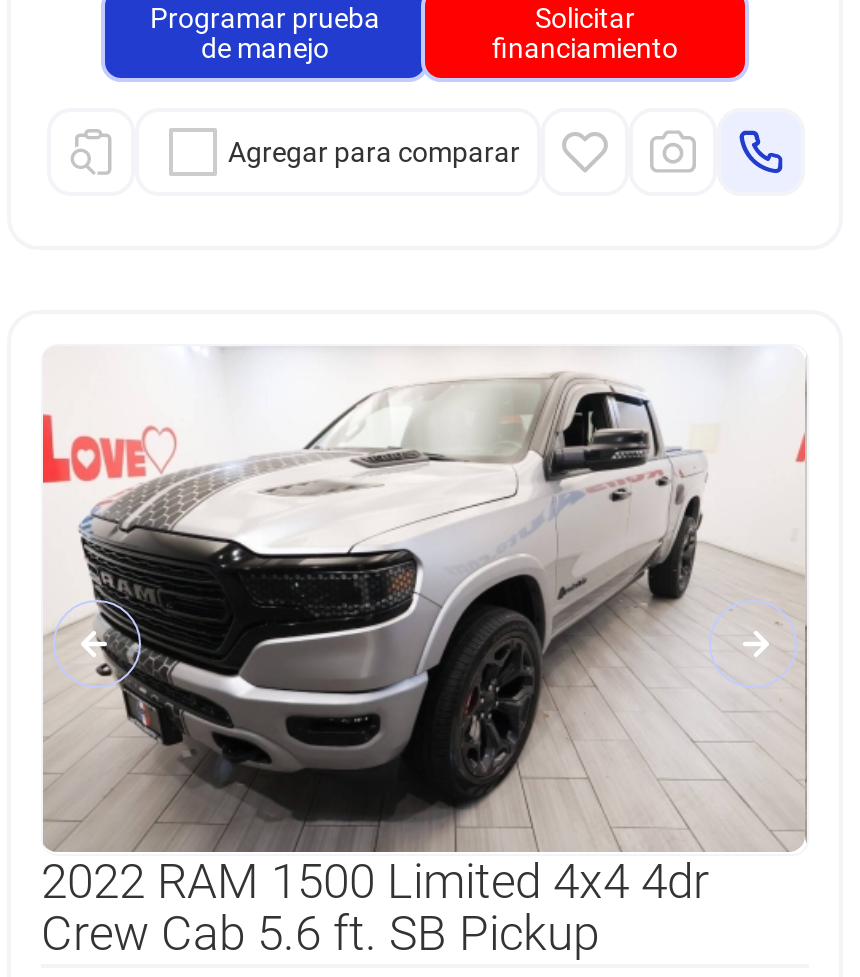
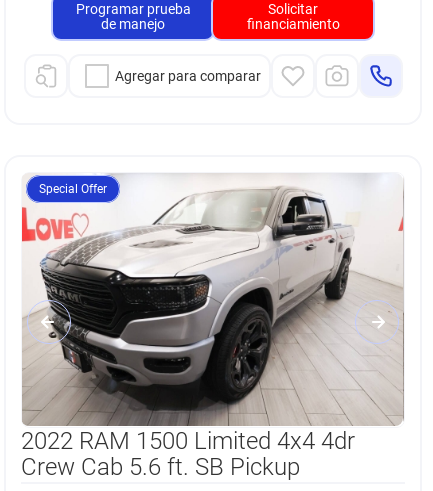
none -> [39,182,107,196] Special Offer

